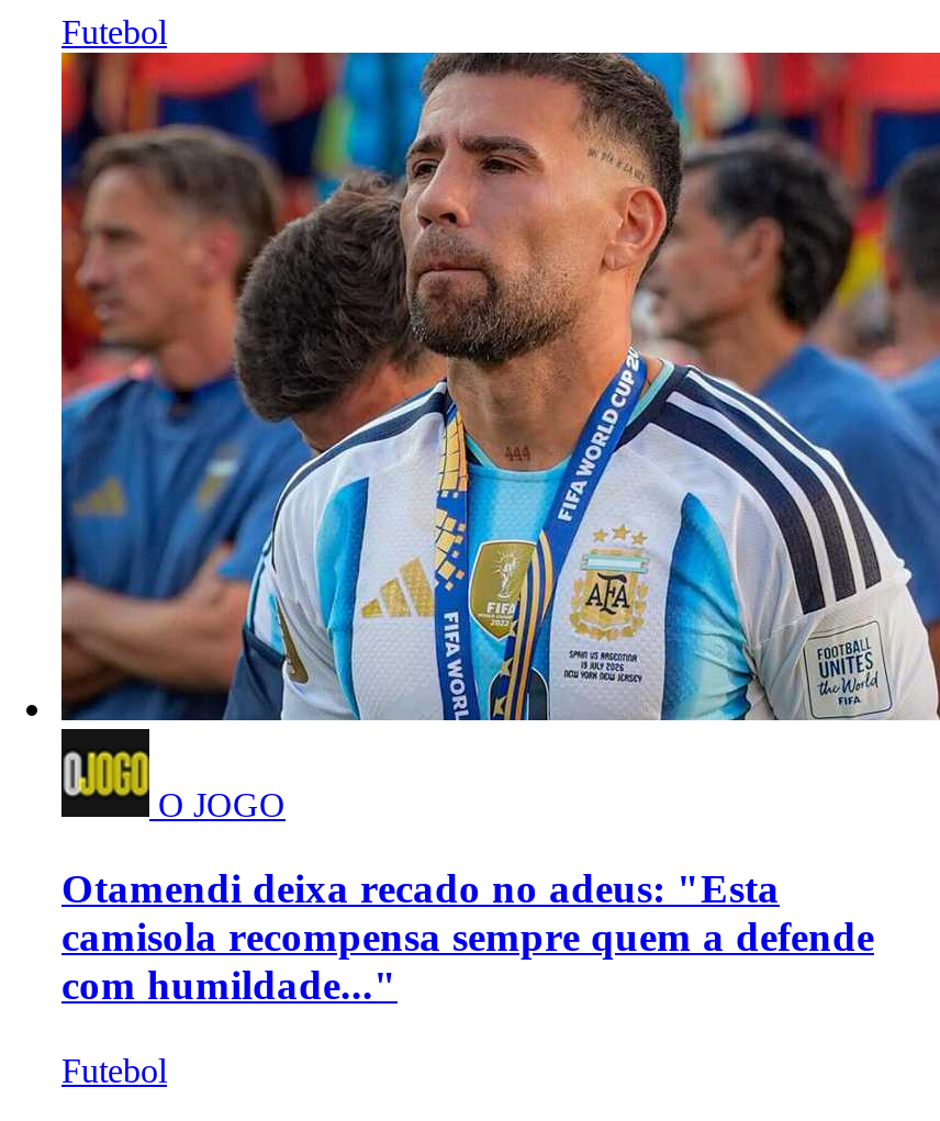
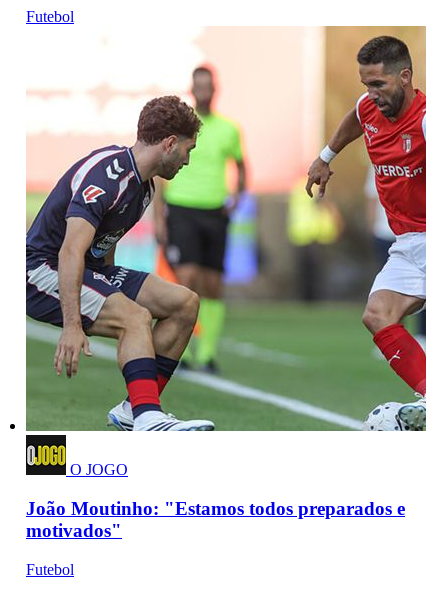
[59,49,933,730] [image] -> [25,26,423,431] [image]
moved [158,785,286,823] -> [70,461,128,478]: O JOGO
[61,866,874,1009] Otamendi deixa recado no adeus: "Esta | camisola recompensa sempre quem a defende | com humildade..." -> [26,498,405,541] João Moutinho: "Estamos todos preparados e | motivados"

